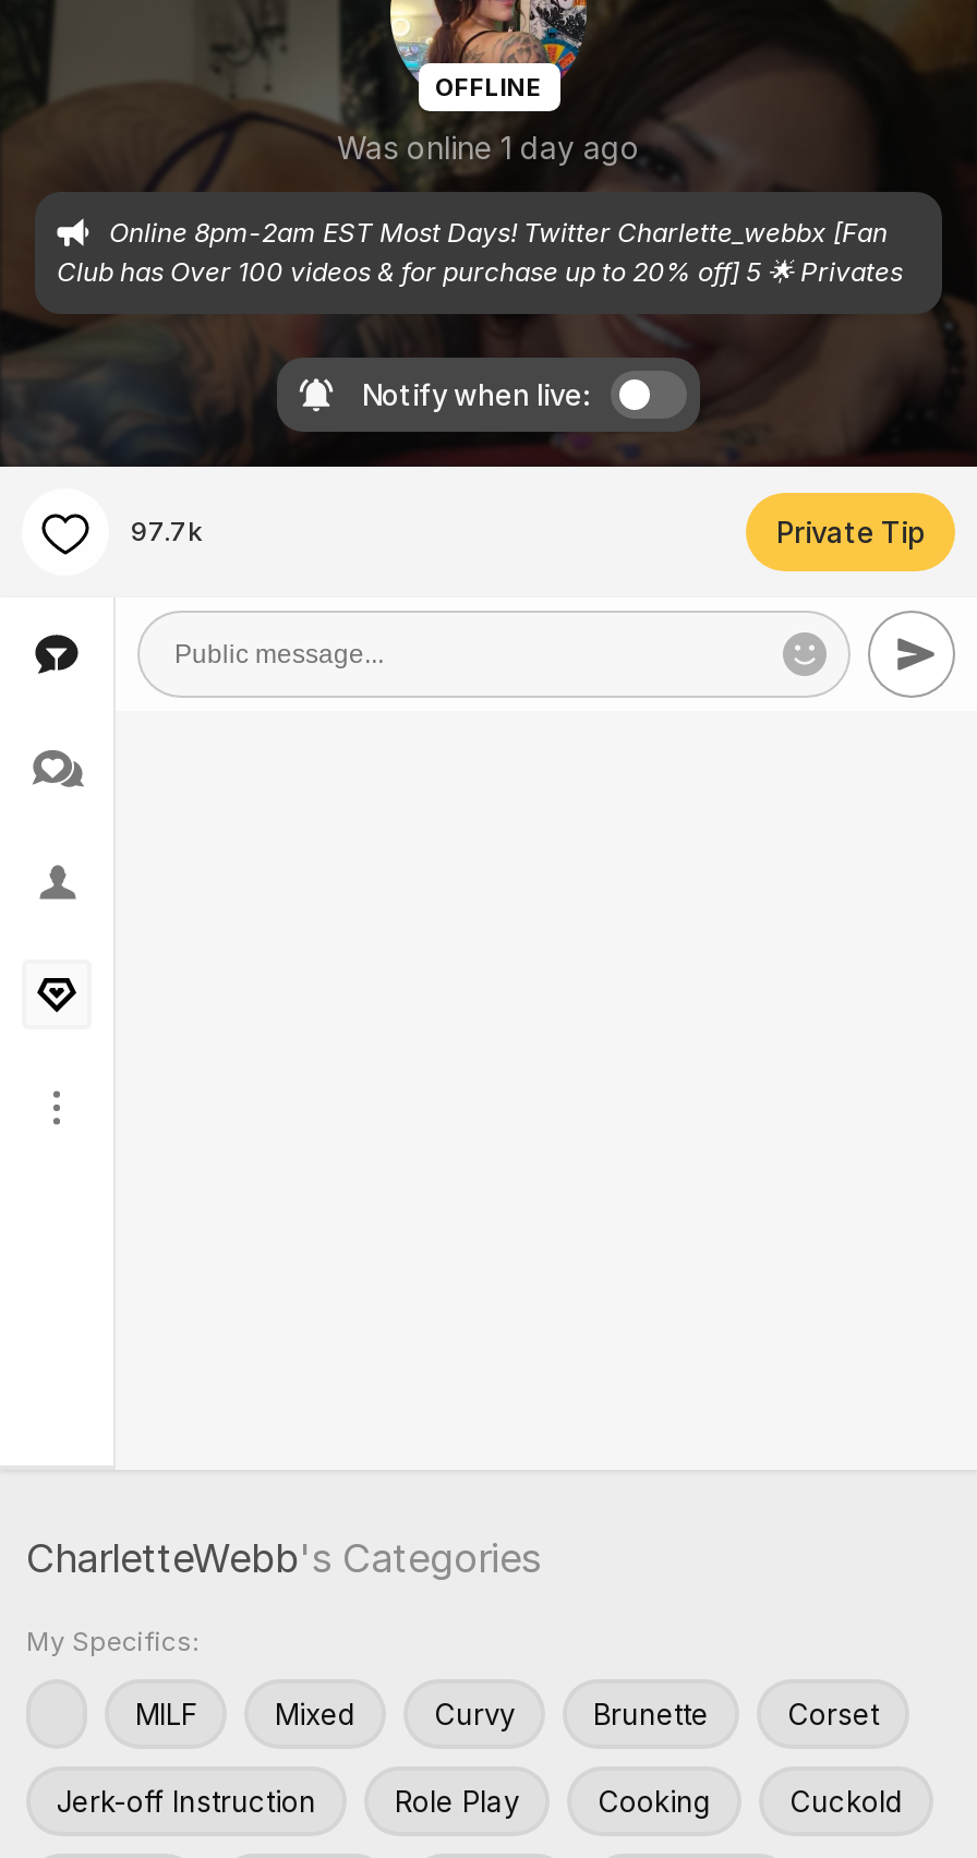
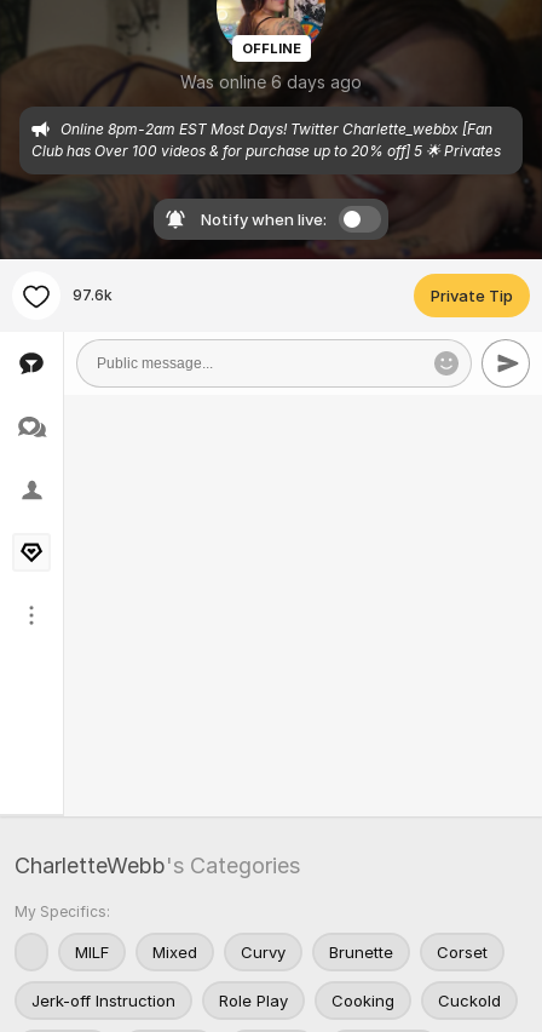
[337,129,640,166] Was online 1 day ago -> [180,71,362,92] Was online 6 days ago
[131,515,203,548] 97.7k -> [73,286,113,304] 97.6k

